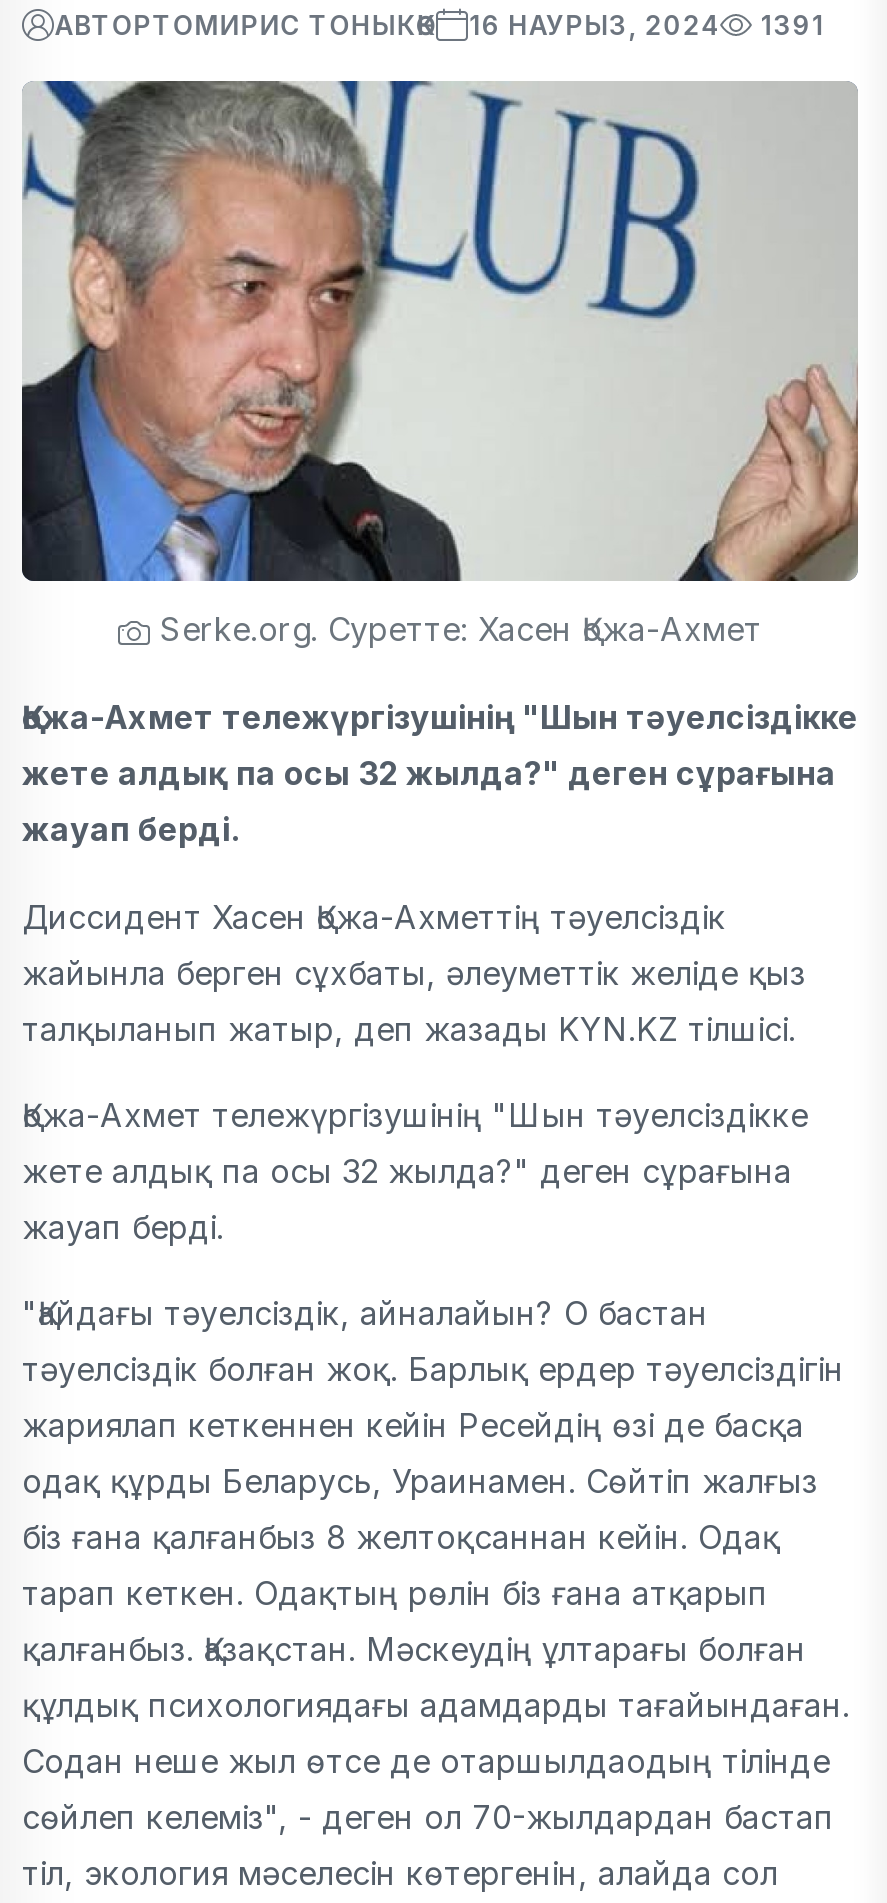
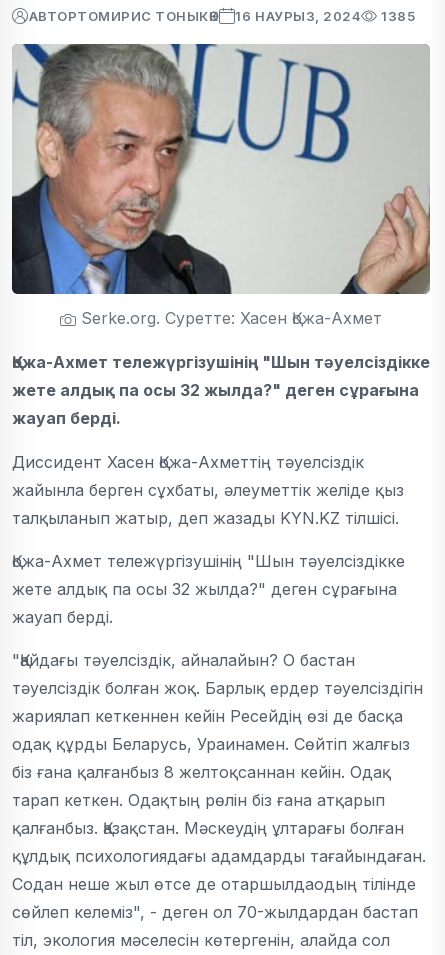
[761,9,825,41] 1391 -> [381,8,415,24] 1385

